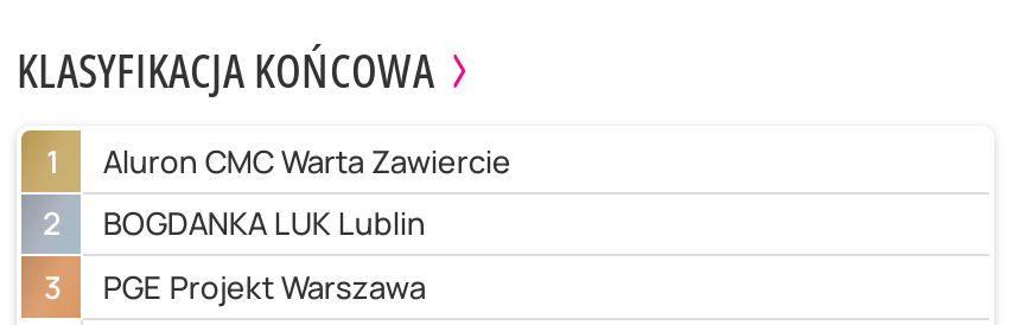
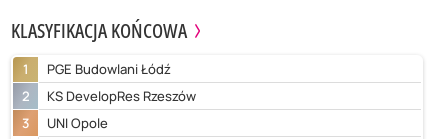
[103,140,511,182] Aluron CMC Warta Zawiercie -> [47,60,171,78] PGE Budowlani Łódź
[103,203,425,246] BOGDANKA LUK Lublin -> [47,87,196,105] KS DevelopRes Rzeszów
[103,266,425,309] PGE Projekt Warszawa -> [47,114,108,132] UNI Opole

